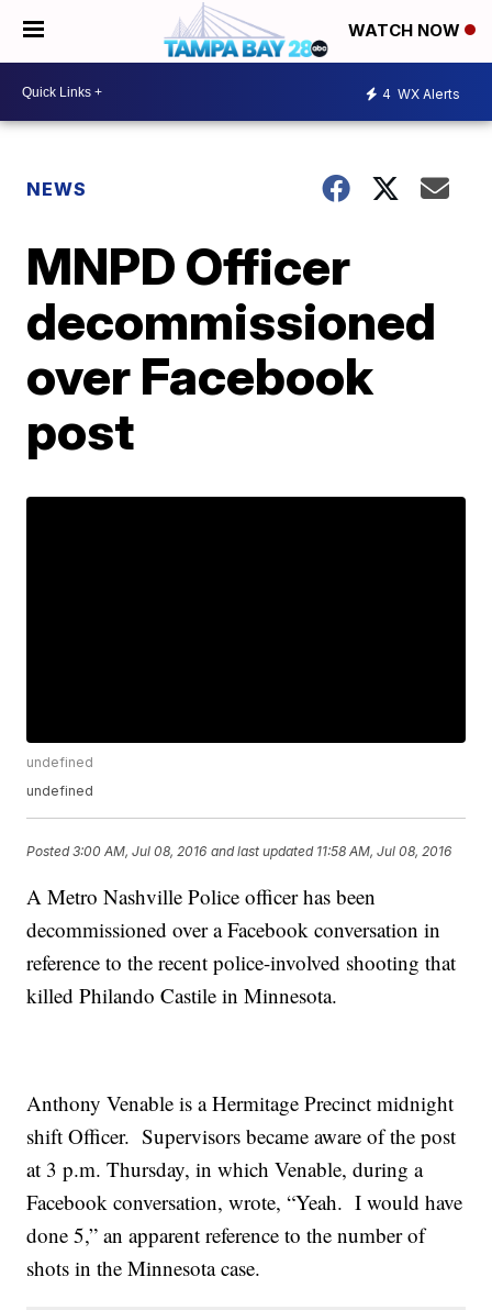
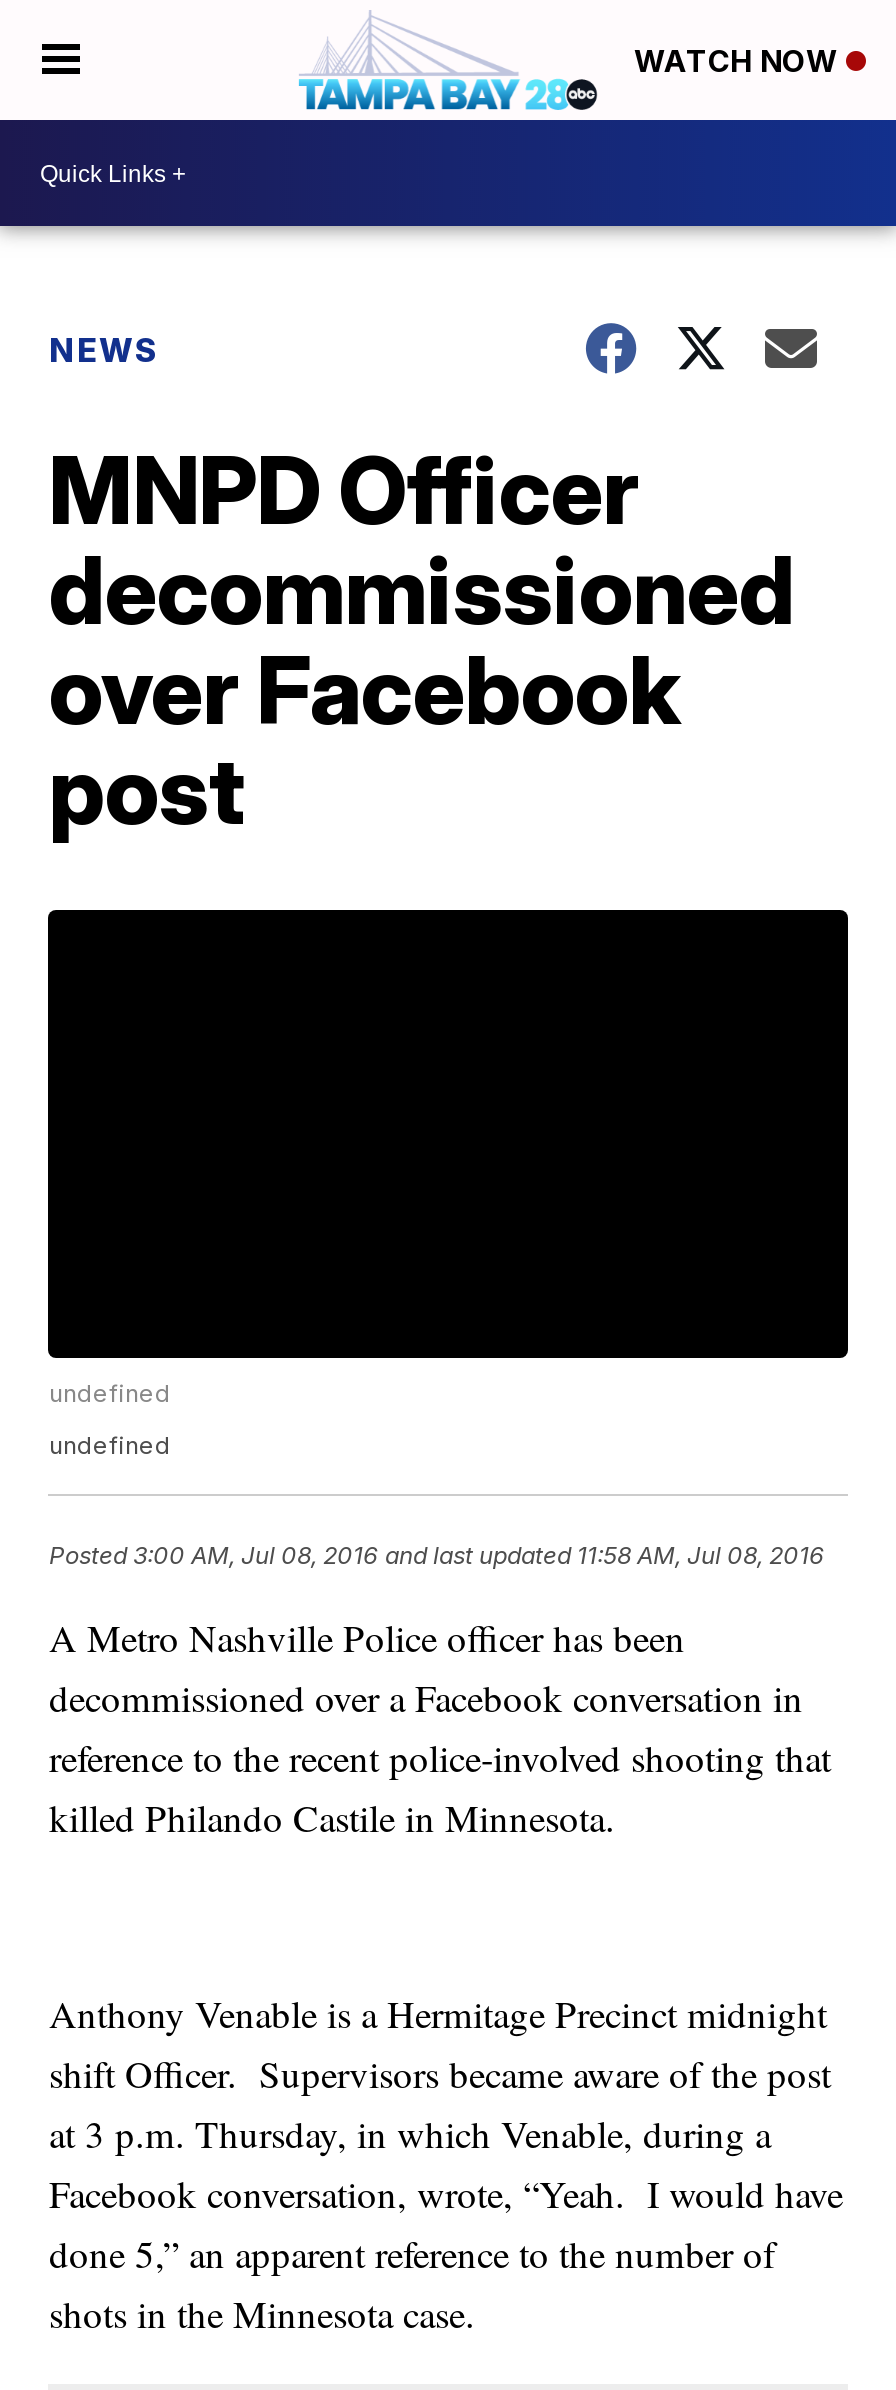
[382,85,460,102] 4 WX Alerts -> none

